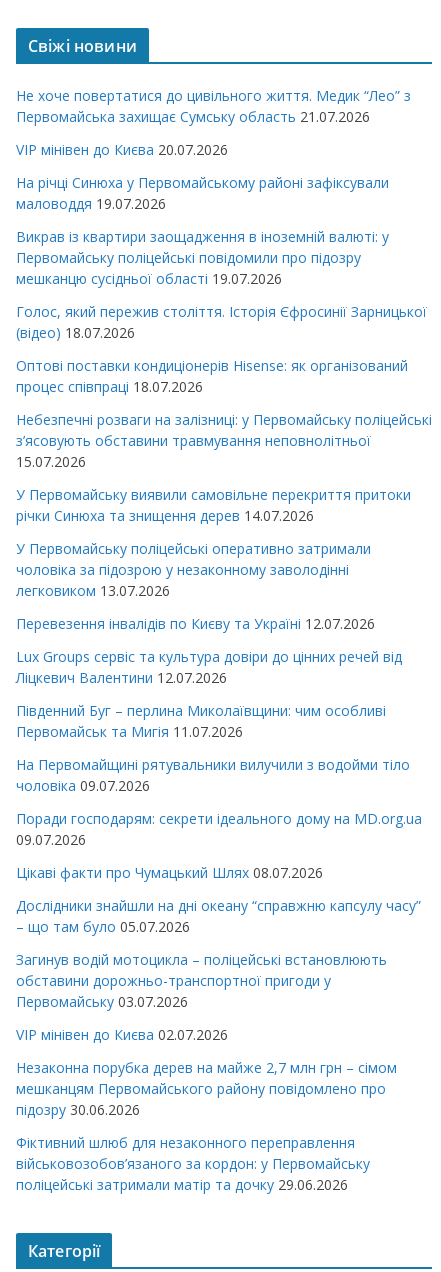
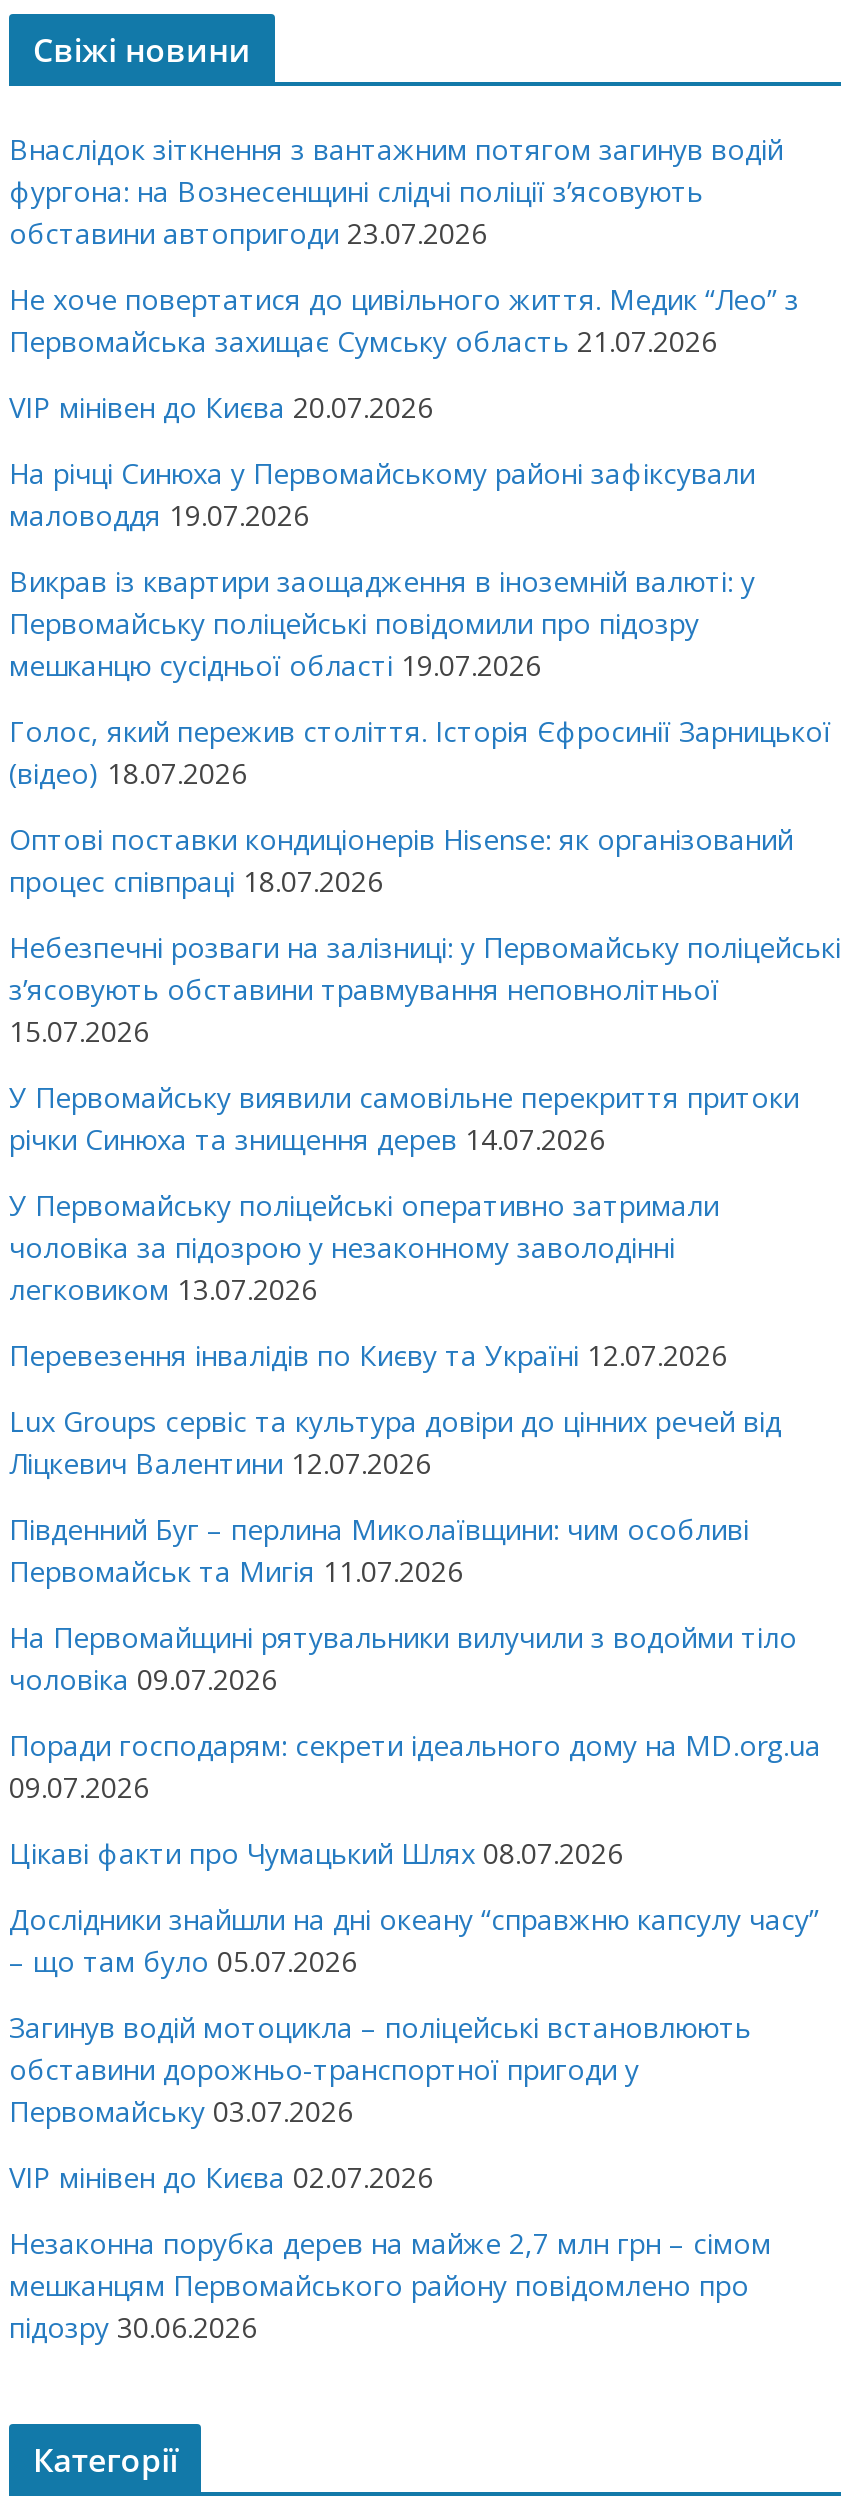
none -> [9,130,783,252] Внаслідок зіткнення з вантажним потягом загинув водій | фургона: на Вознесенщині слідчі поліції з’ясовують | обставини автопригоди 23.07.2026
moved [16,86,432,1119] -> [9,280,841,2346]: Не хоче повертатися до цивільного життя. Медик “Лео” з | Первомайська захищає Сумську область 21.07.2026 | На річці Синюха у Первомайському районі зафіксували | ... | мешканцям Первомайського району повідомлено про | підозру 30.06.2026
[16,1133,370,1194] Фіктивний шлюб для незаконного переправлення | військовозобов’язаного за кордон: у Первомайську | поліцейські затримали матір та дочку 29.06.2026 -> none

